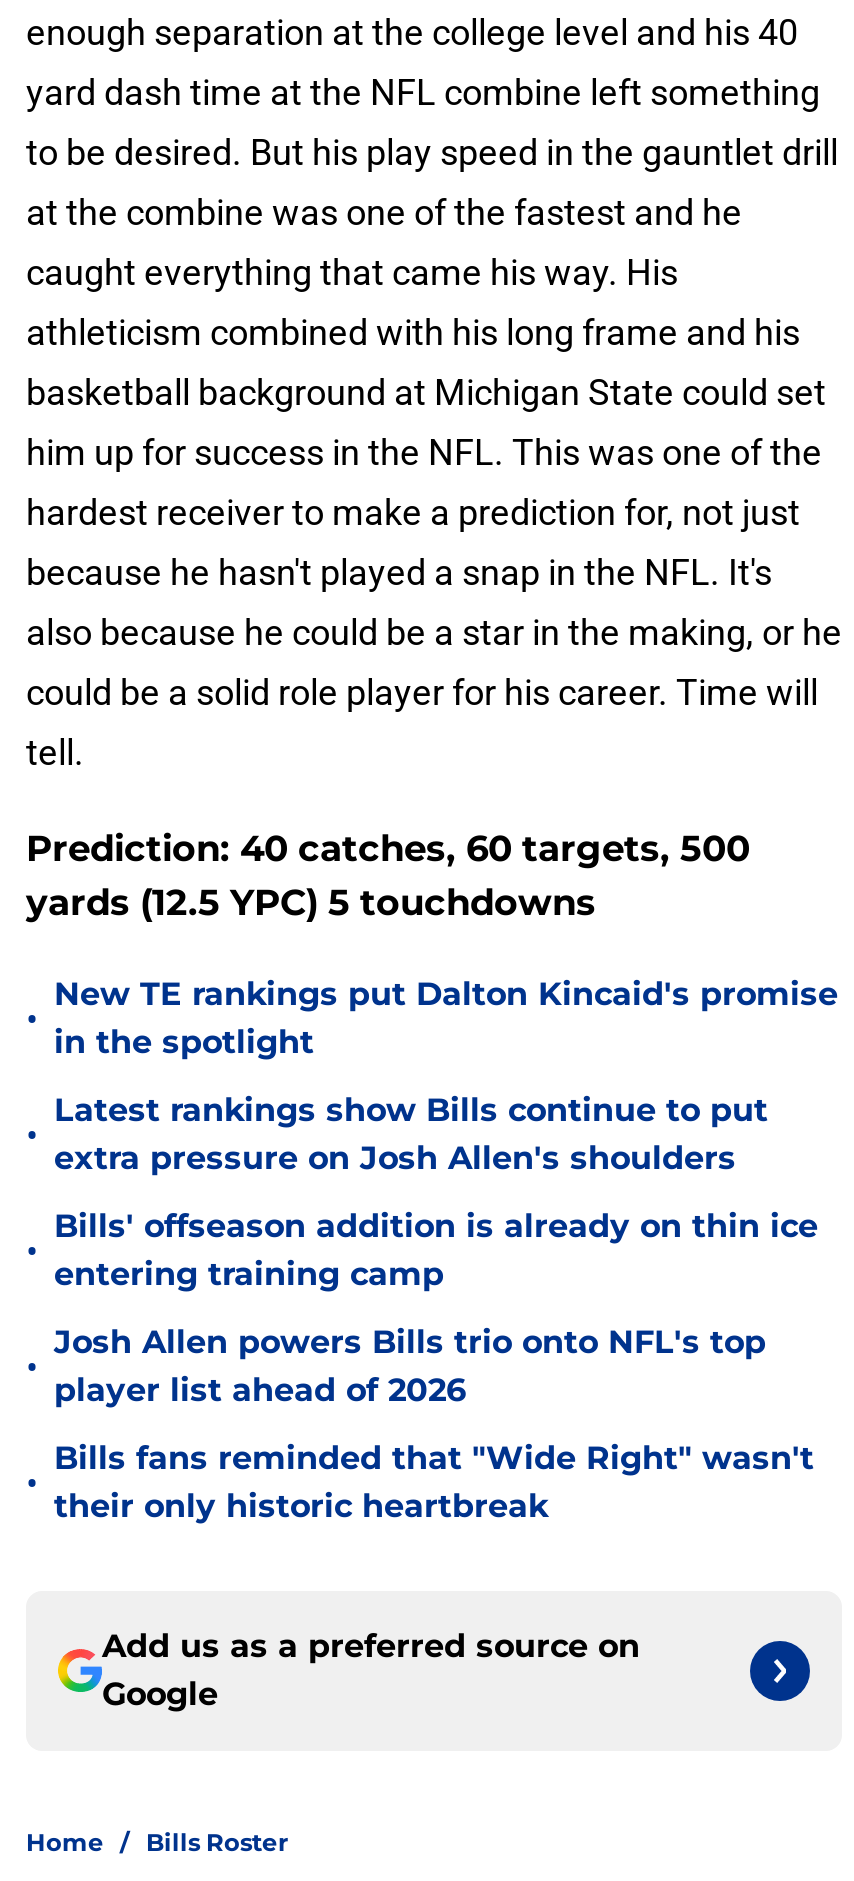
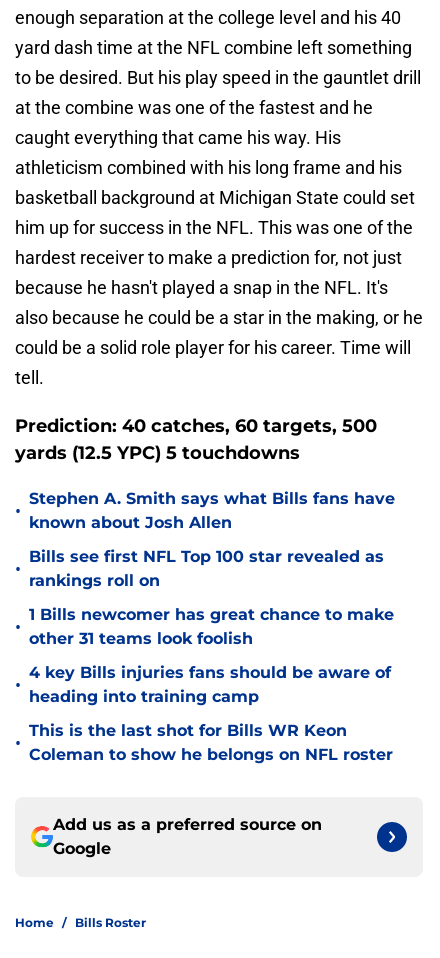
[54,975,838,1061] New TE rankings put Dalton Kincaid's promise | in the spotlight -> [29,489,395,532] Stephen A. Smith says what Bills fans have | known about Josh Allen
[54,1091,768,1177] Latest rankings show Bills continue to put | extra pressure on Josh Allen's shoulders -> [29,547,384,590] Bills see first NFL Top 100 star revealed as | rankings roll on
[54,1207,818,1293] Bills' offseason addition is already on thin ice | entering training camp -> [29,605,394,648] 1 Bills newcomer has great chance to make | other 31 teams look foolish
[54,1323,766,1409] Josh Allen powers Bills trio onto NFL's top | player list ahead of 2026 -> [29,663,391,706] 4 key Bills injuries fans should be aware of | heading into training camp
[54,1439,814,1525] Bills fans reminded that "Wide Right" wasn't | their only historic heartbreak -> [29,721,393,764] This is the last shot for Bills WR Keon | Coleman to show he belongs on NFL roster

